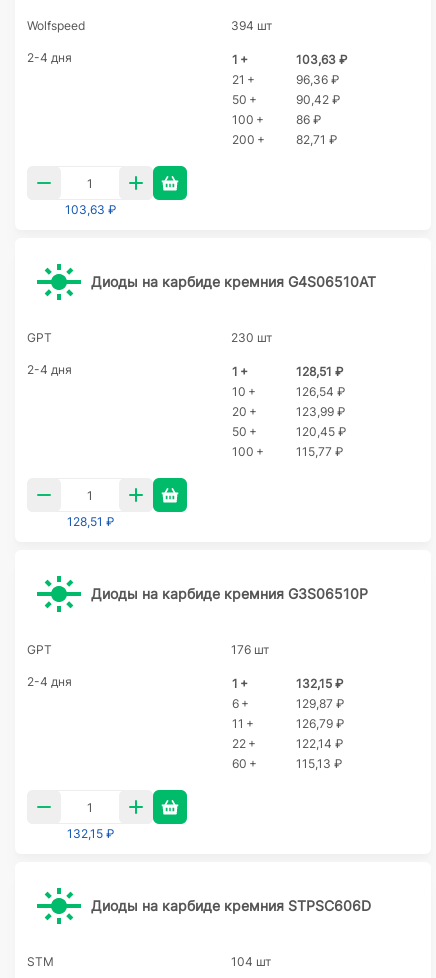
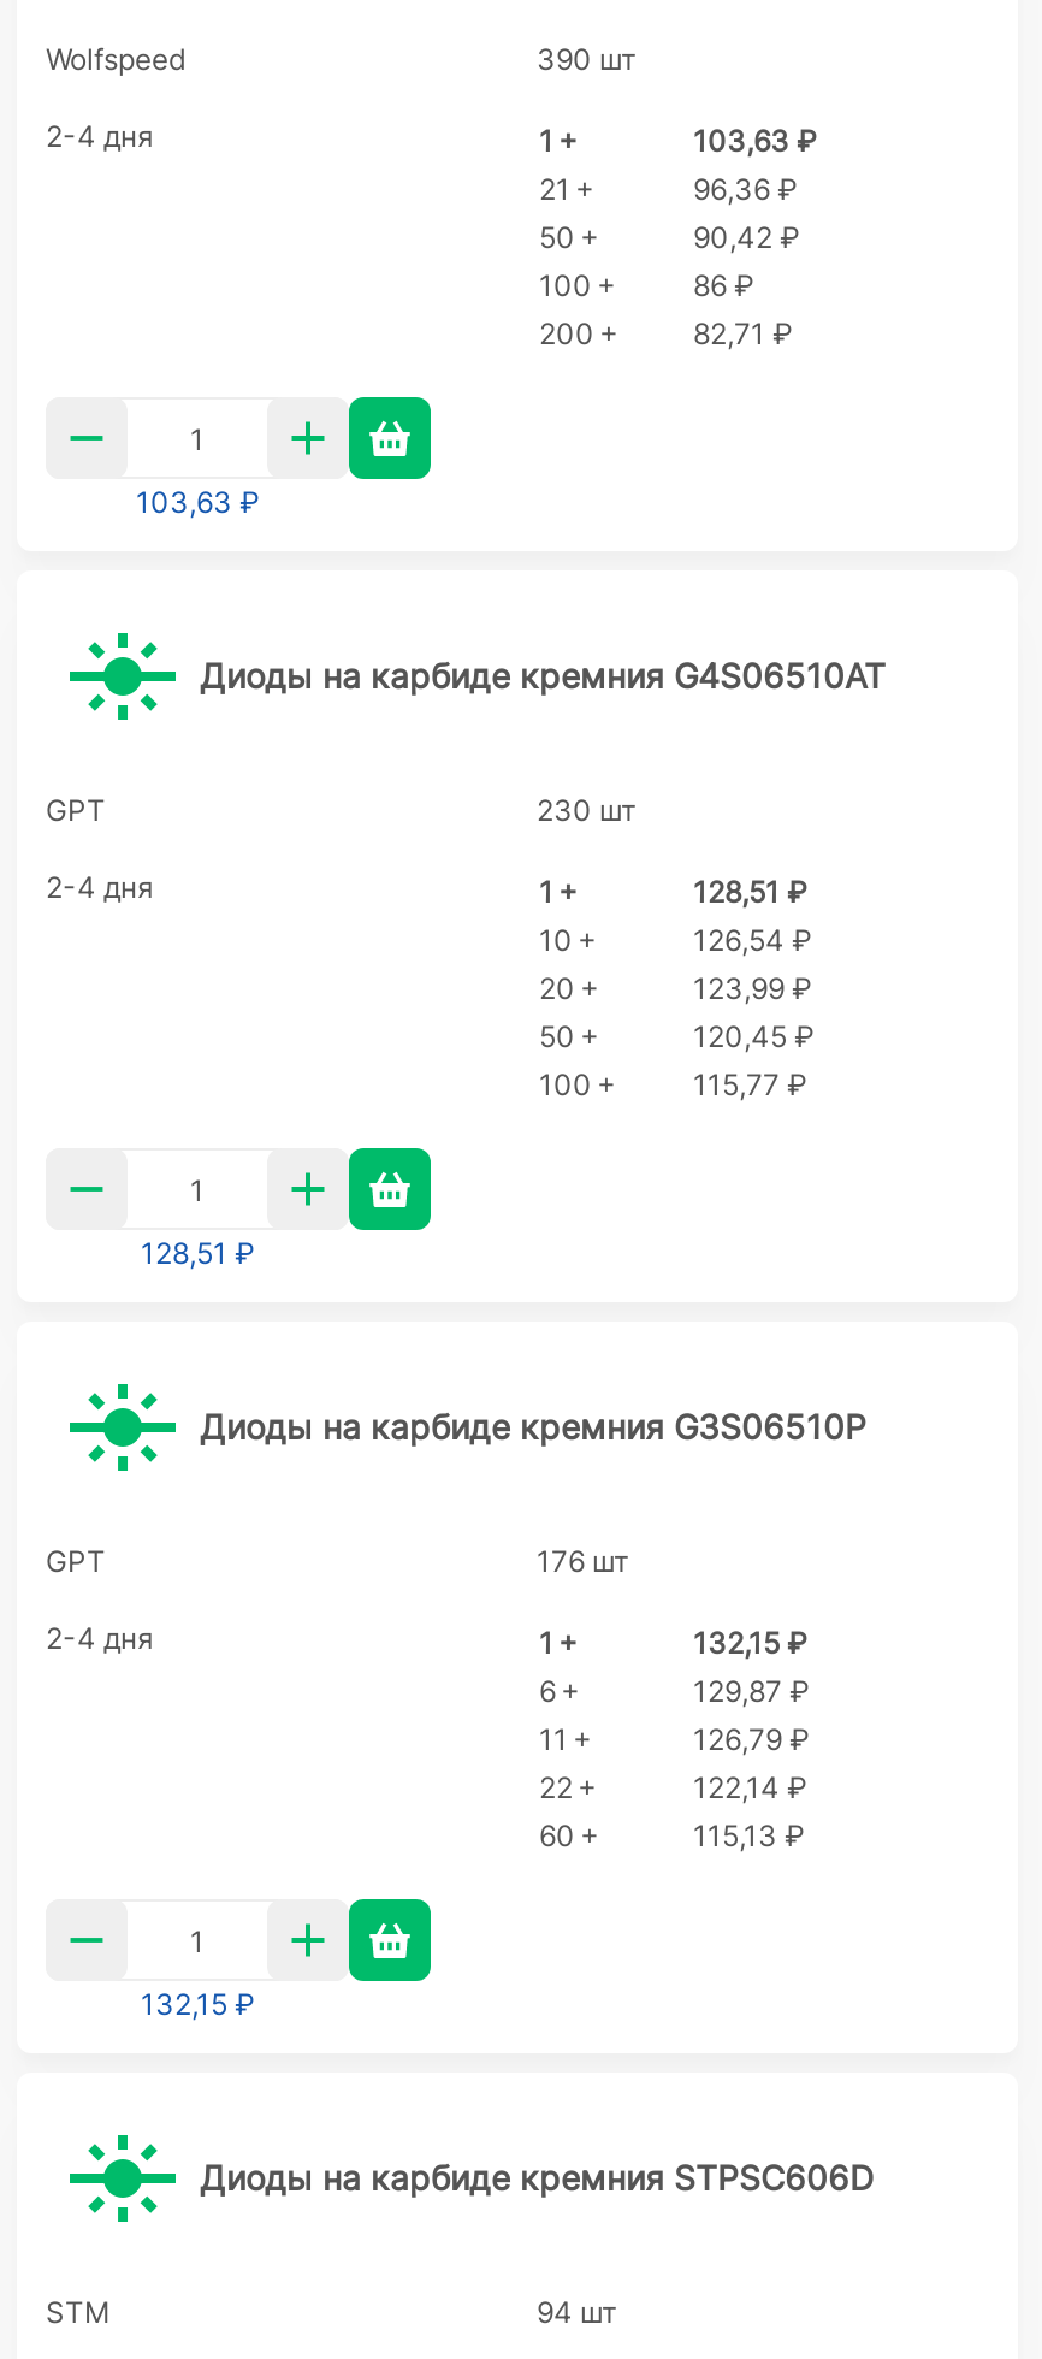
[231,18,272,33] 394 шт -> [537,41,635,77] 390 шт
[231,954,271,969] 104 шт -> [537,2294,616,2330] 94 шт

